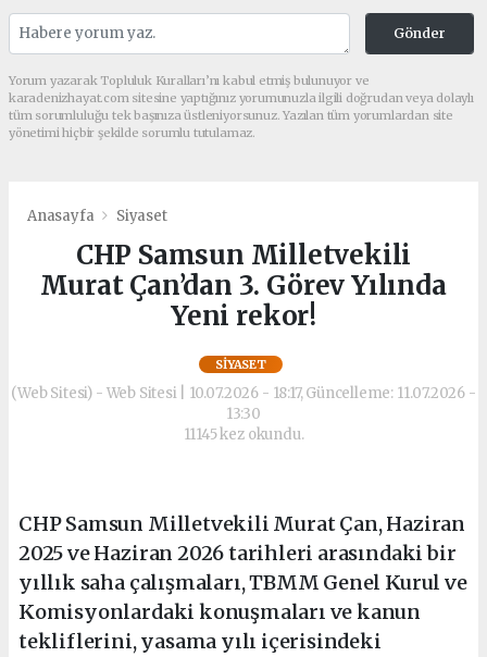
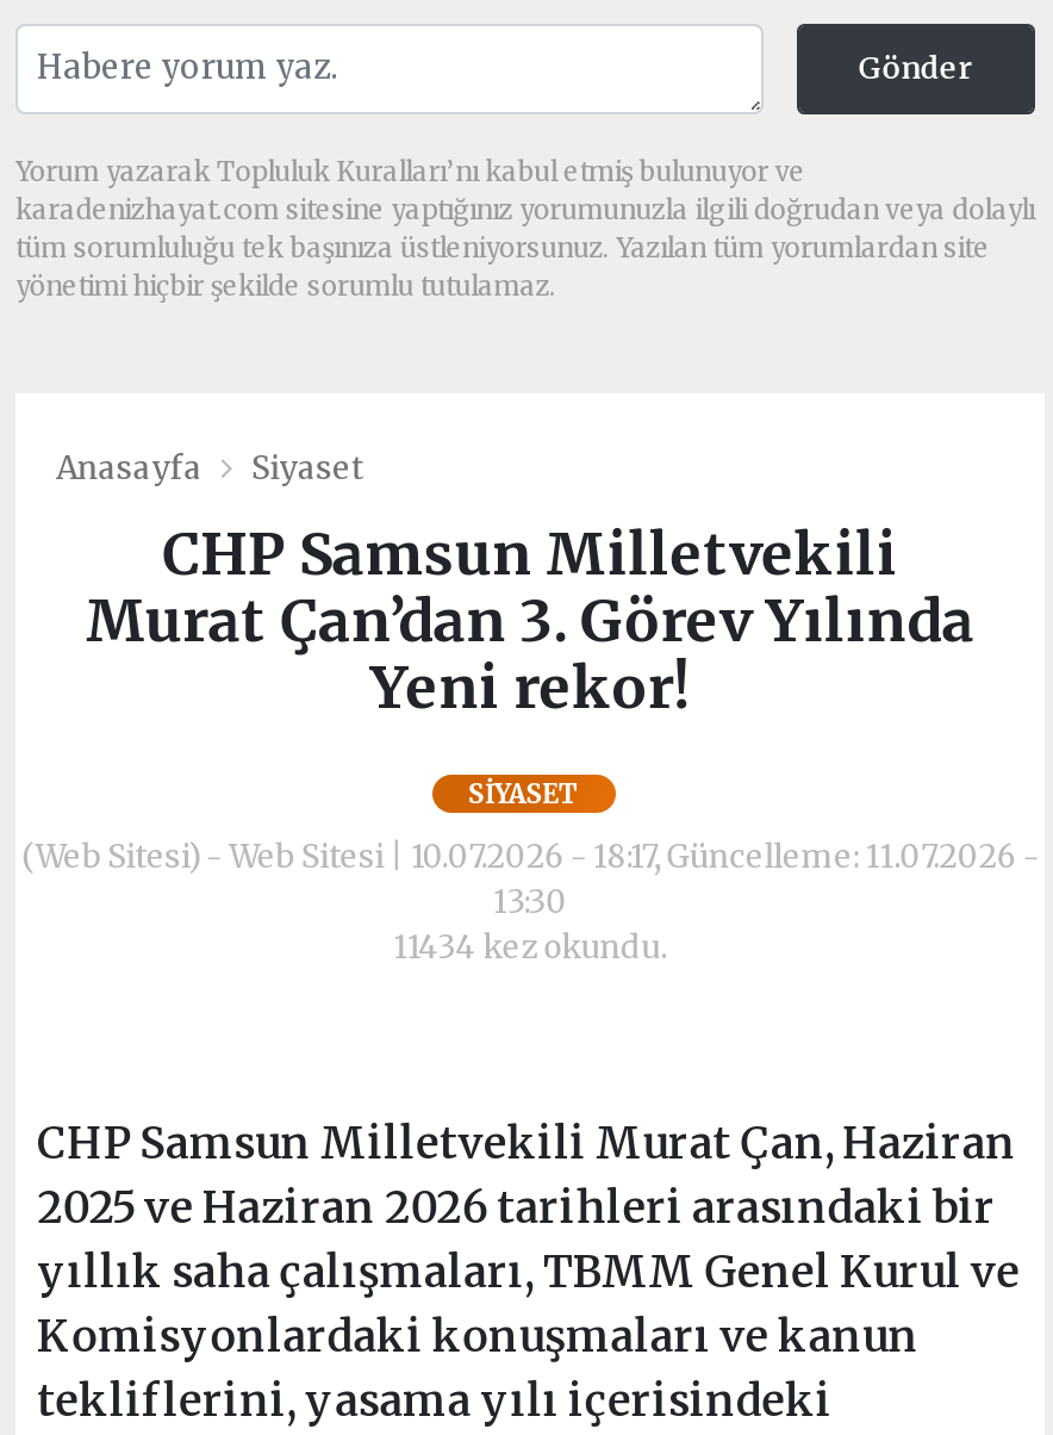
[183,425,304,444] 11145 kez okundu. -> [393,927,667,968] 11434 kez okundu.

